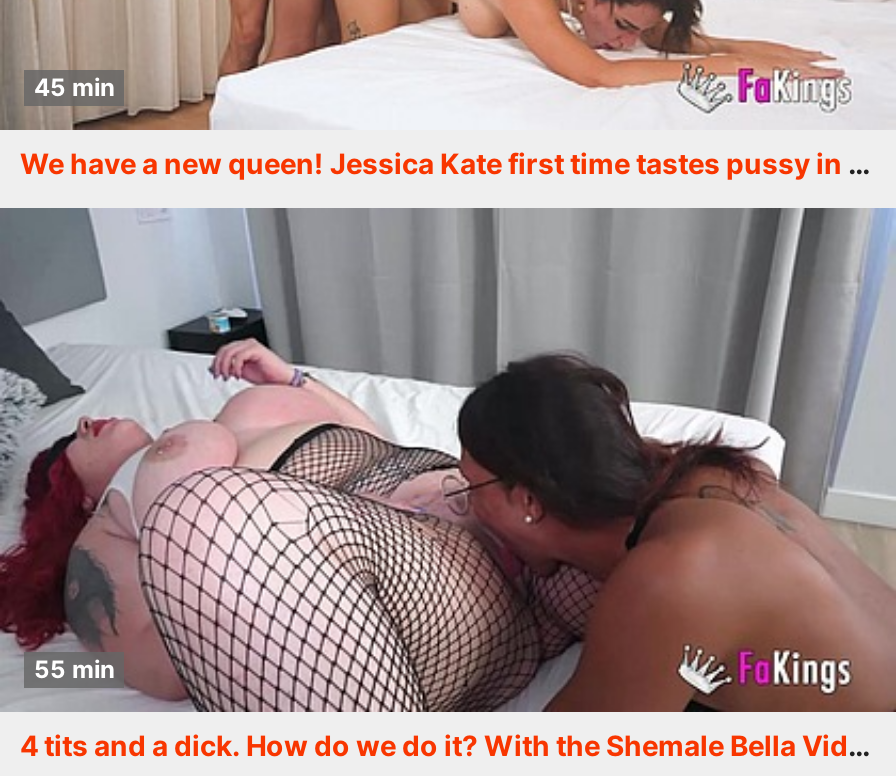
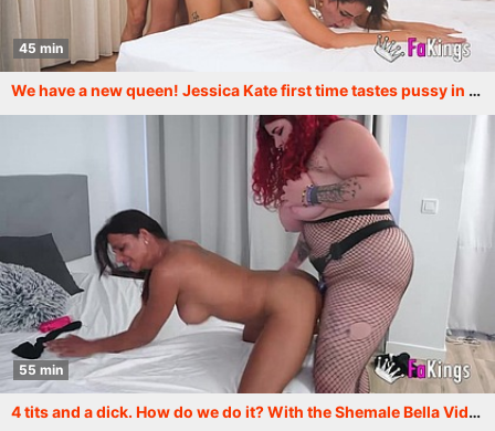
[6,206,890,714] [image] -> [3,114,492,395] [image]

